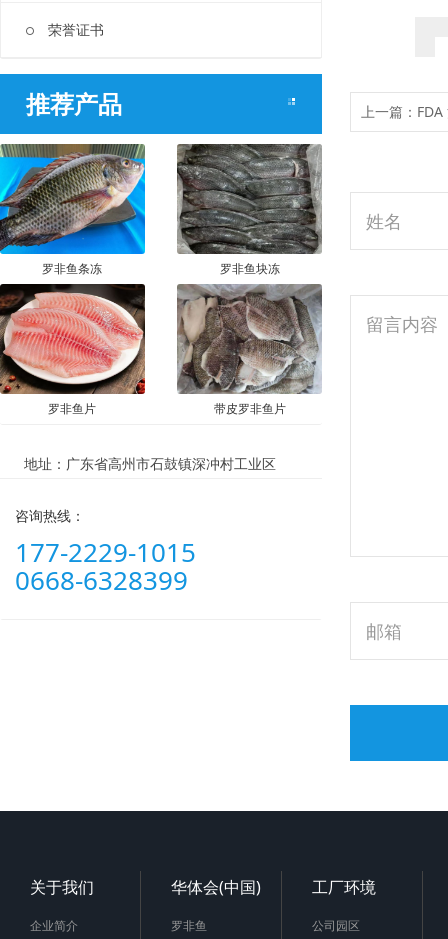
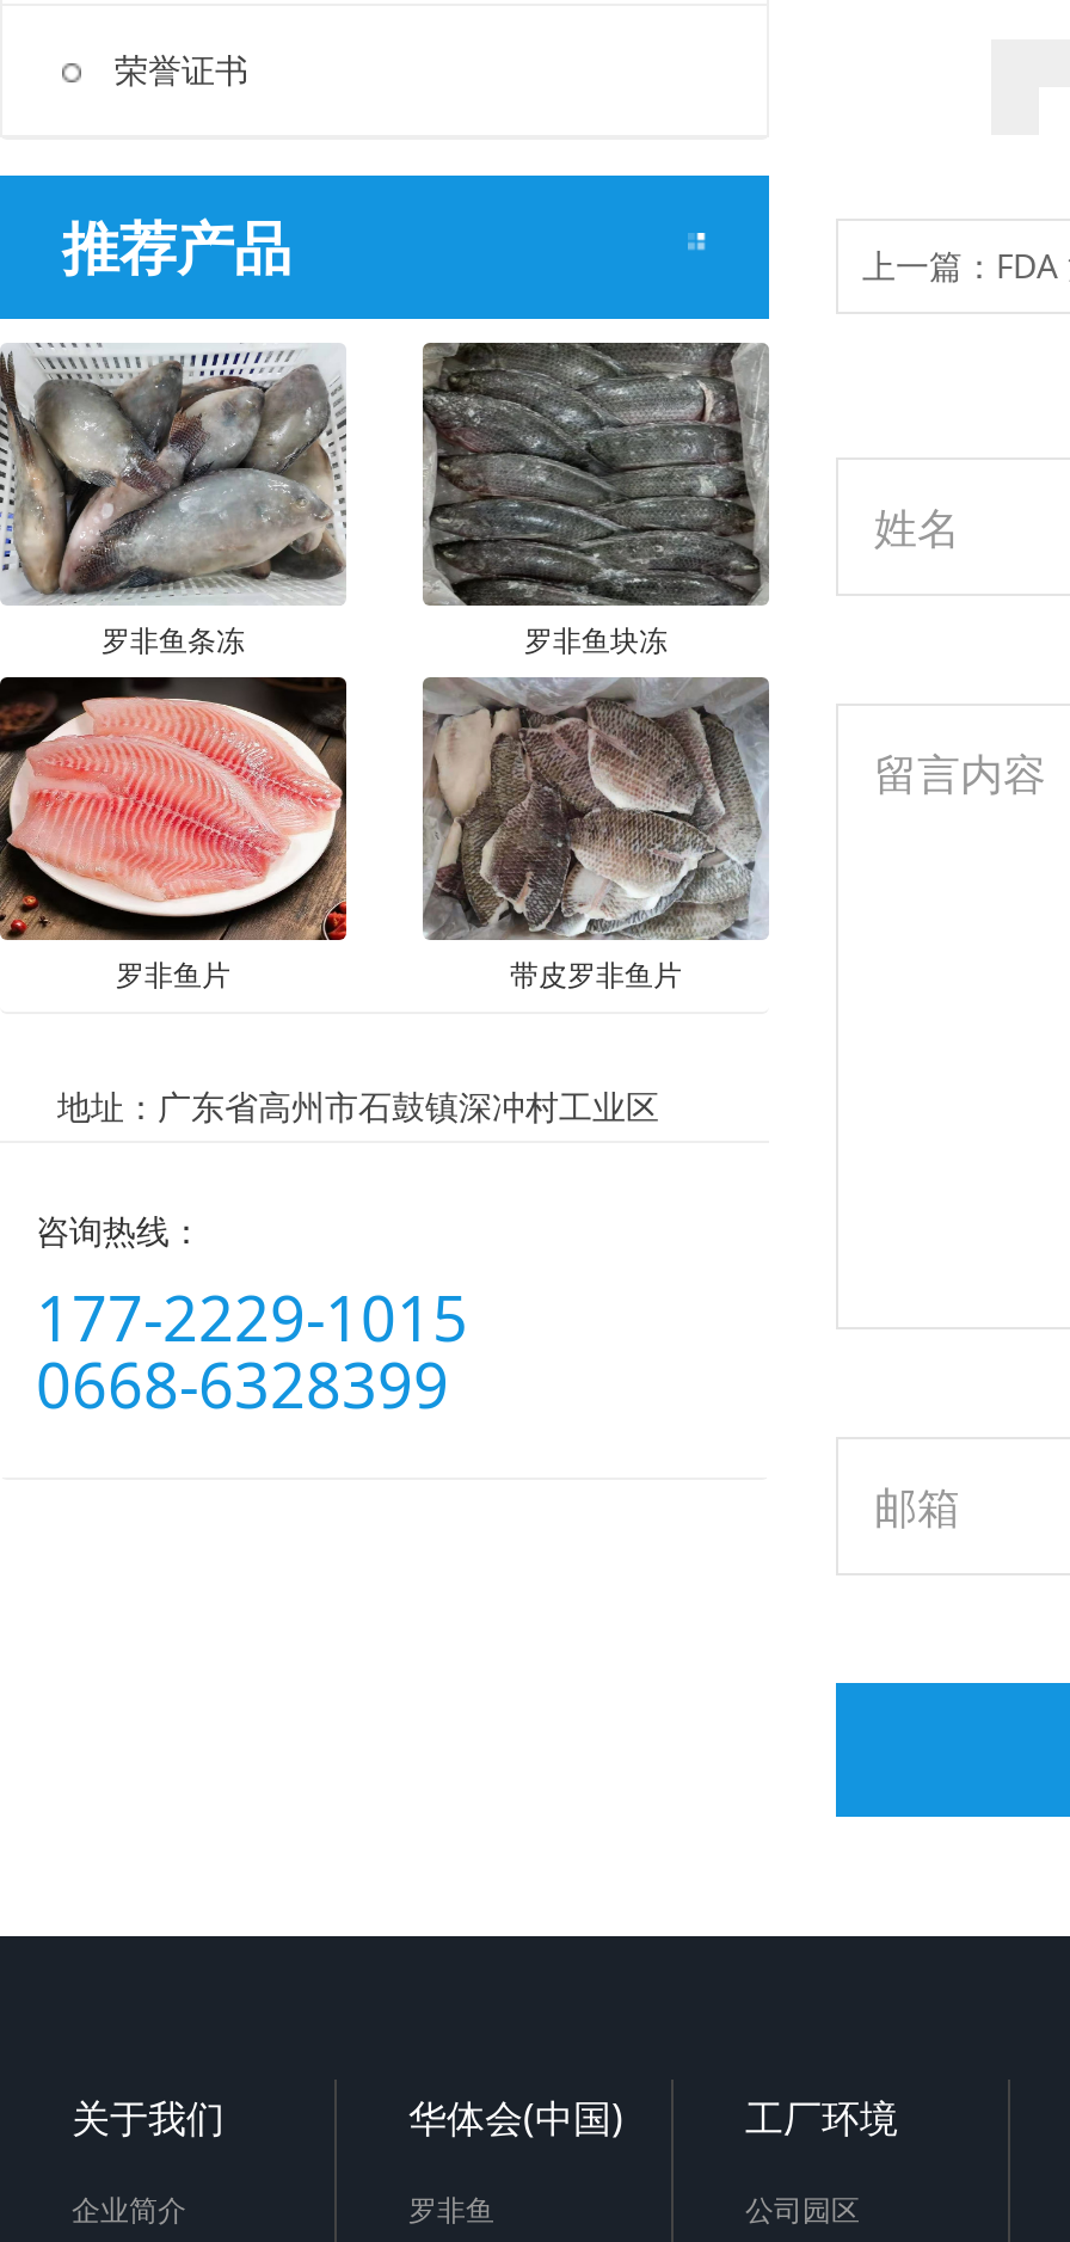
[3,143,146,255] [image] -> [7,343,349,606] [image]

